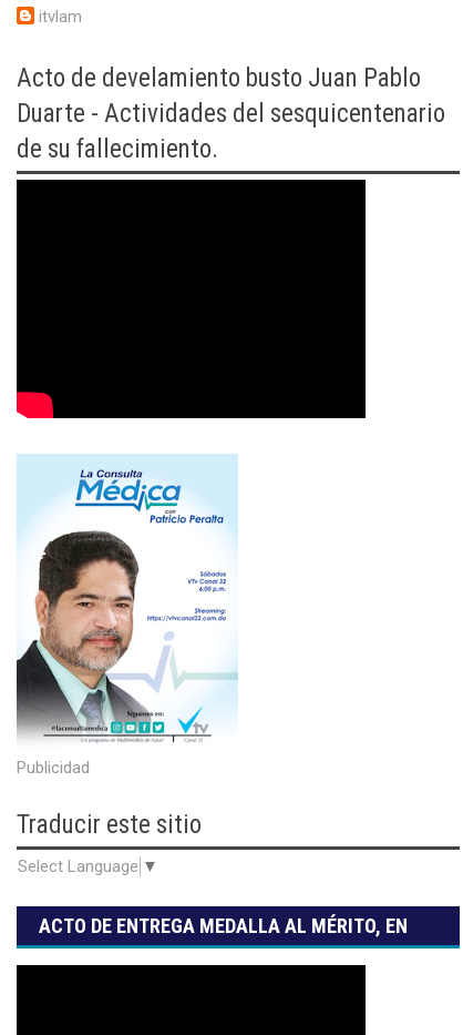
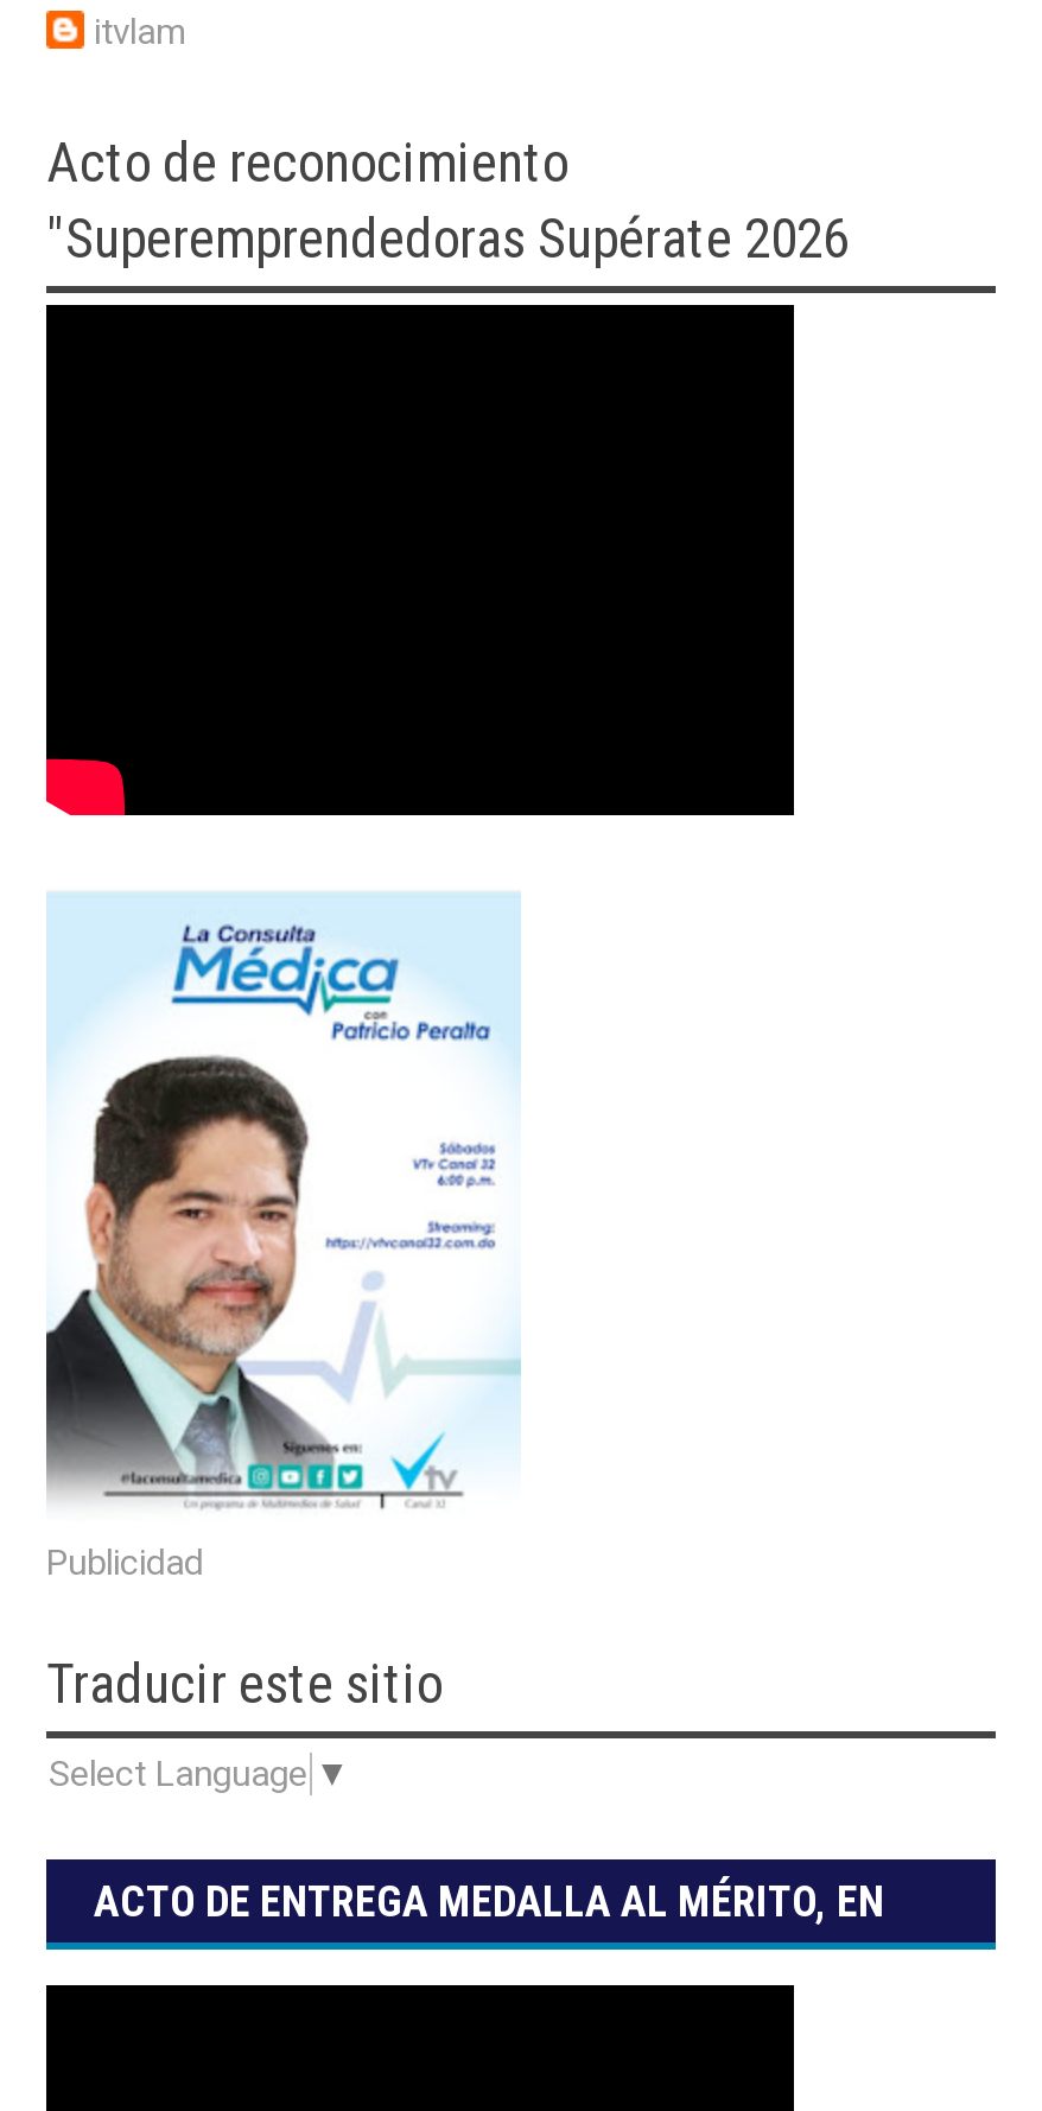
[17,63,445,164] Acto de develamiento busto Juan Pablo | Duarte - Actividades del sesquicentenario | de su fallecimiento. -> [46,131,849,271] Acto de reconocimiento | "Superemprendedoras Supérate 2026

